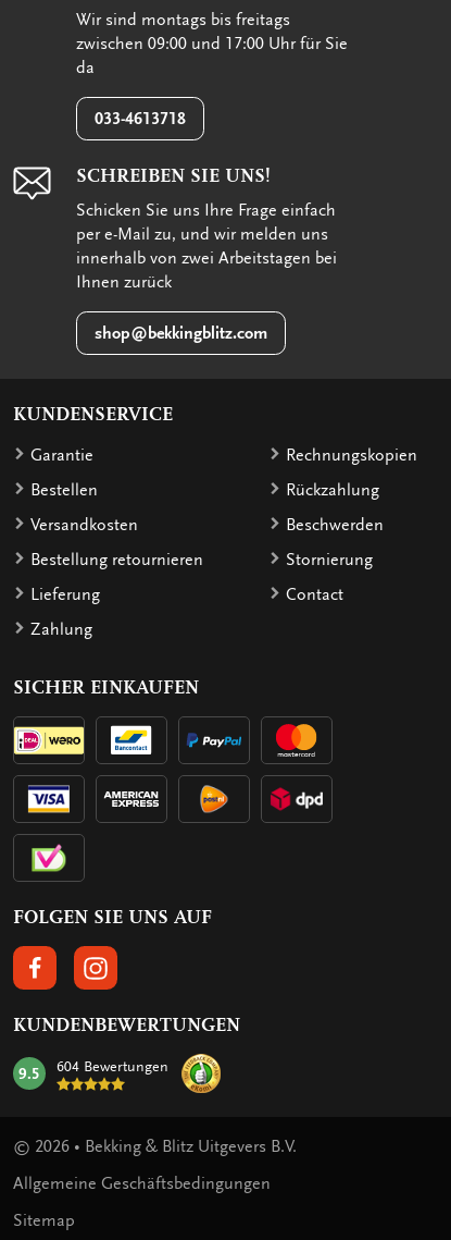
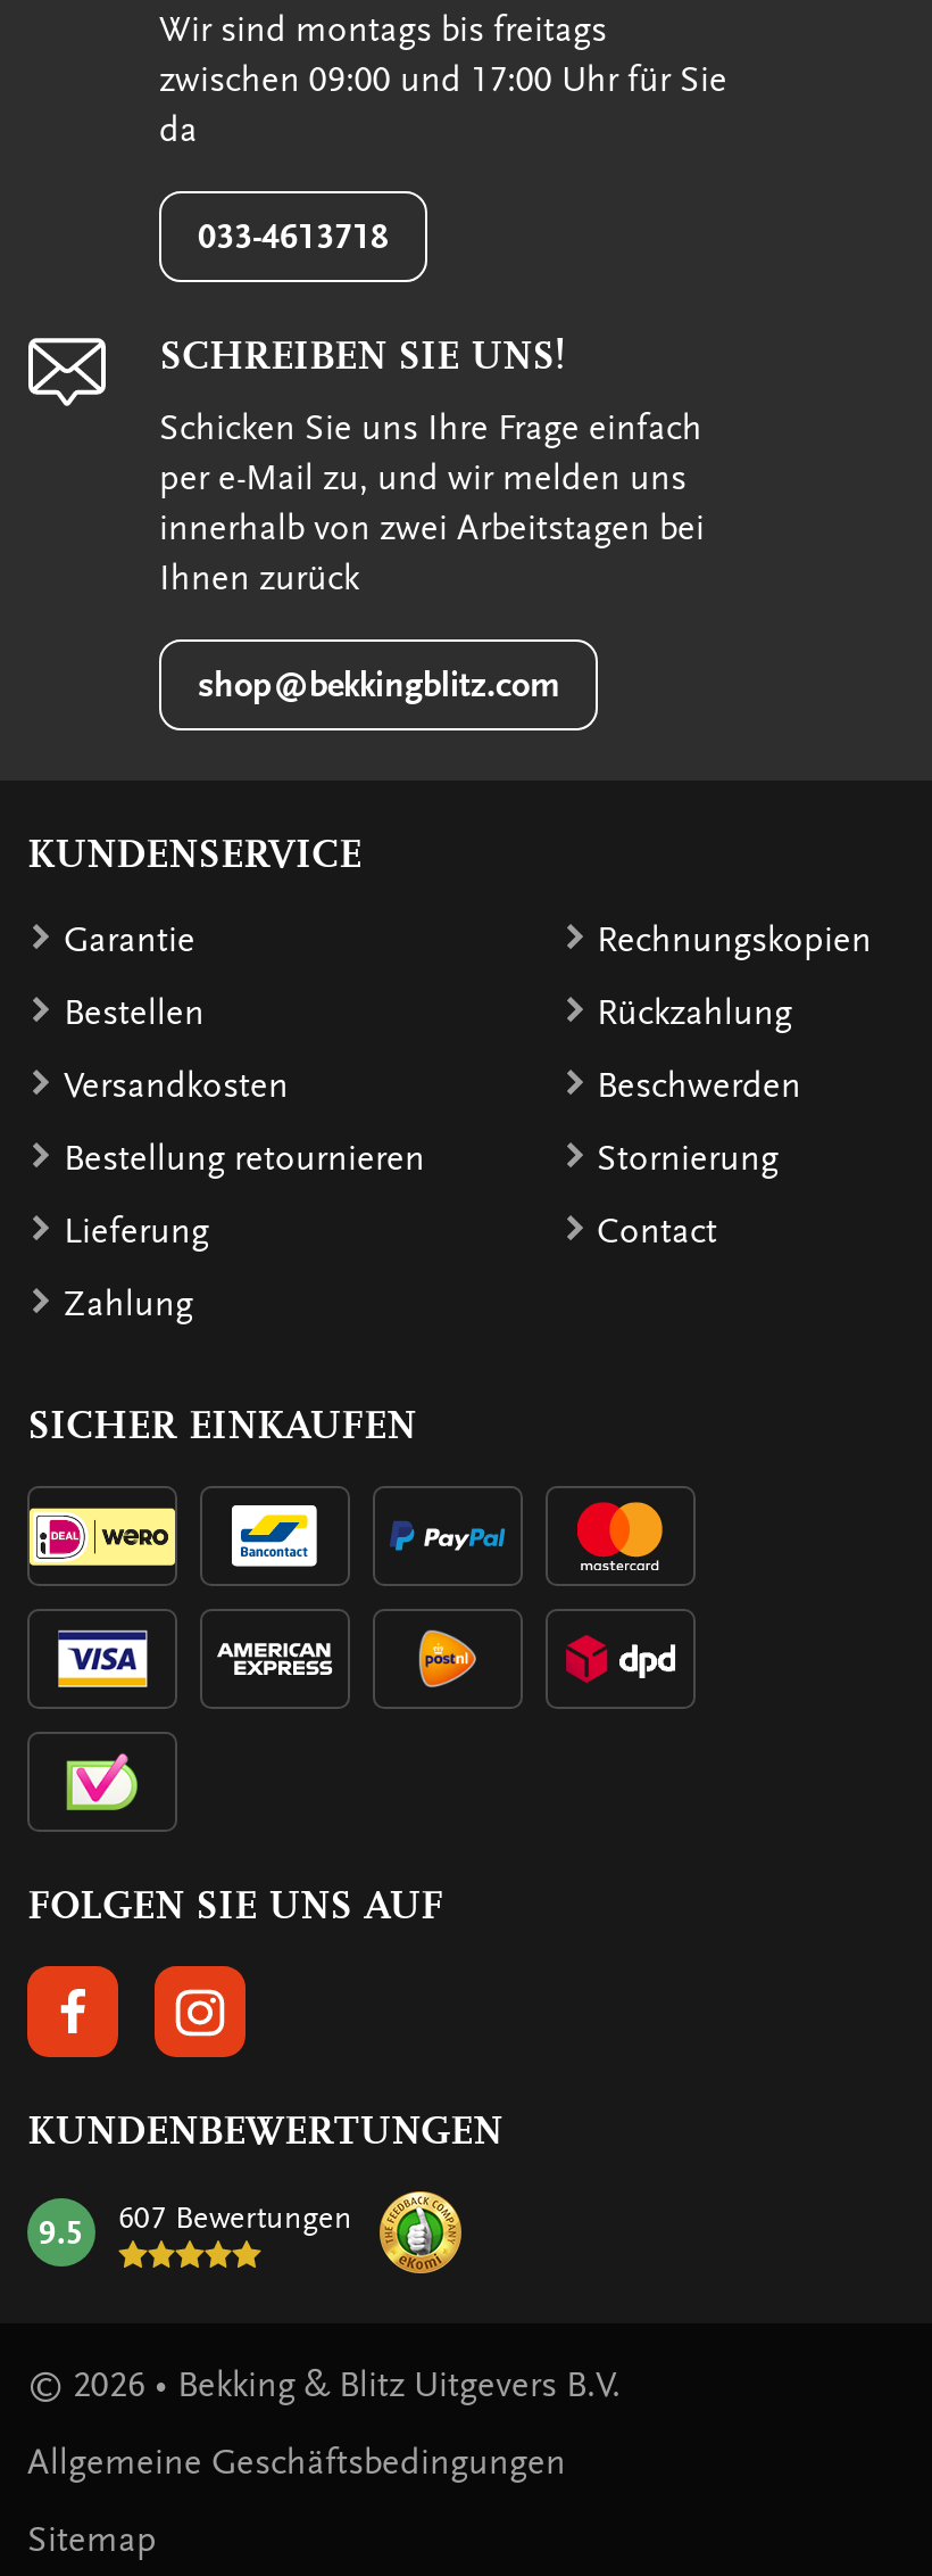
[18,1058,168,1083] 9.5 604 Bewertungen -> [39,2201,352,2252] 9.5 607 Bewertungen

